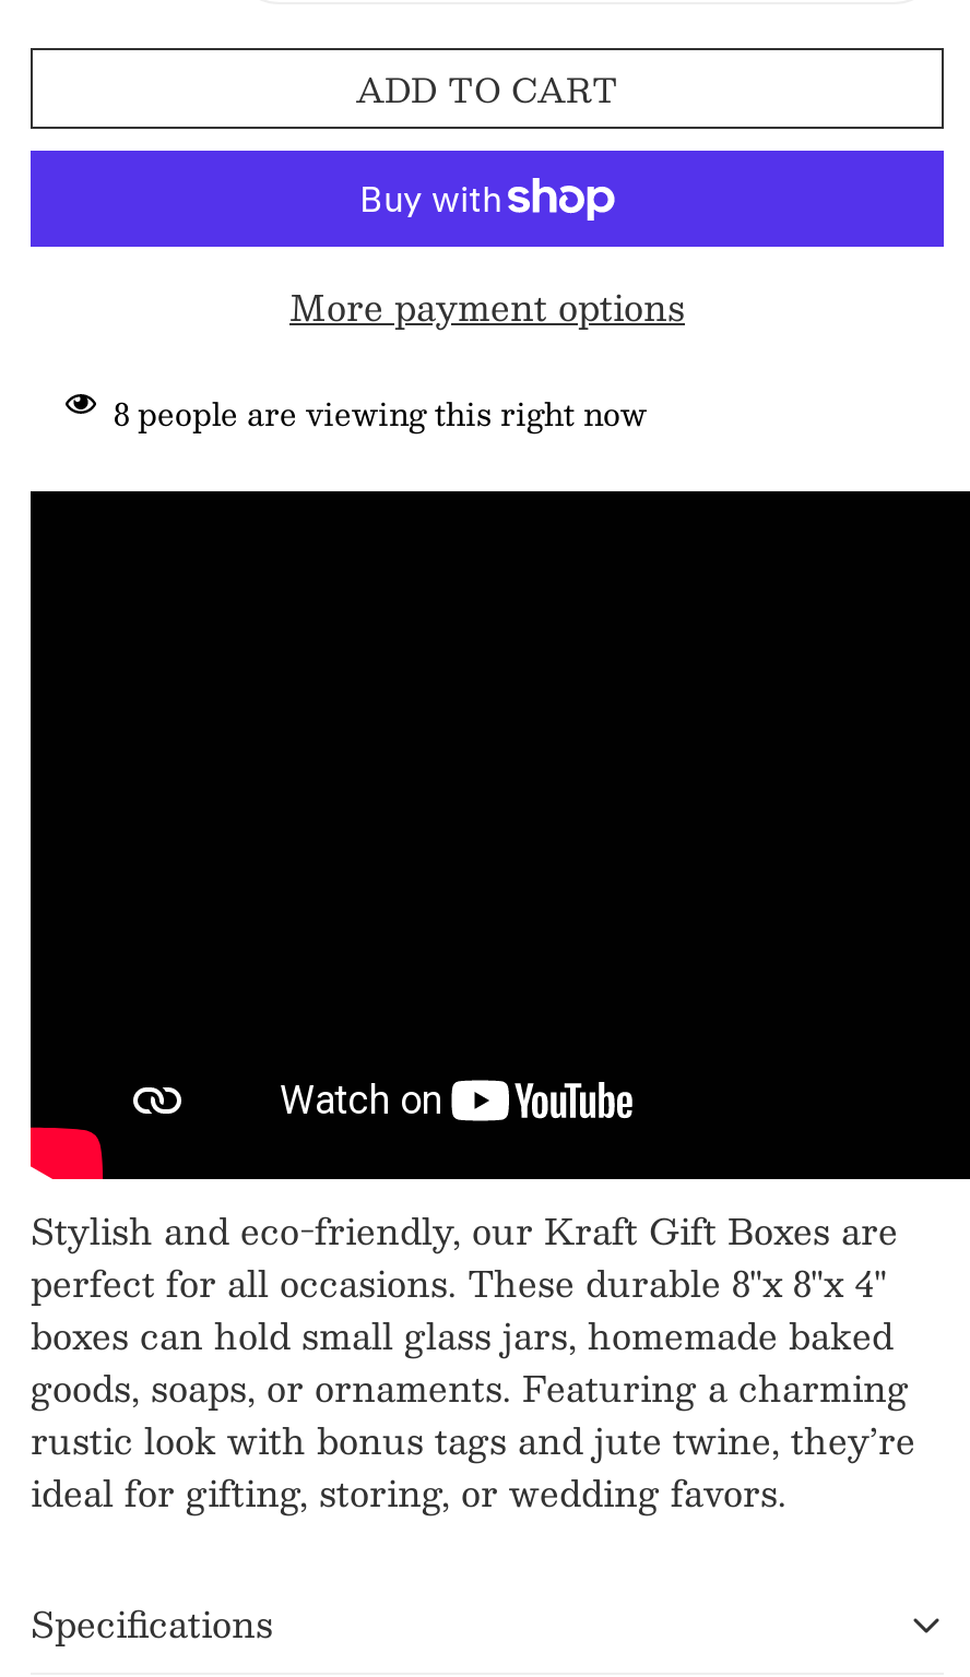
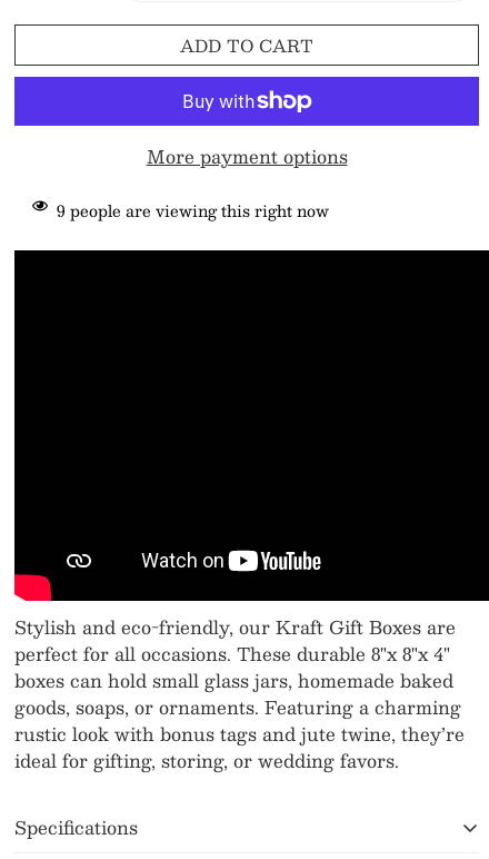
[114,386,647,439] 8 people are viewing this right now -> [57,197,329,224] 9 people are viewing this right now

